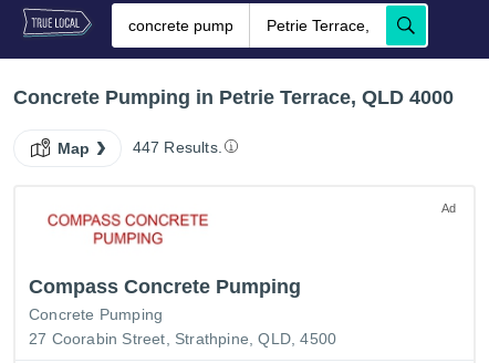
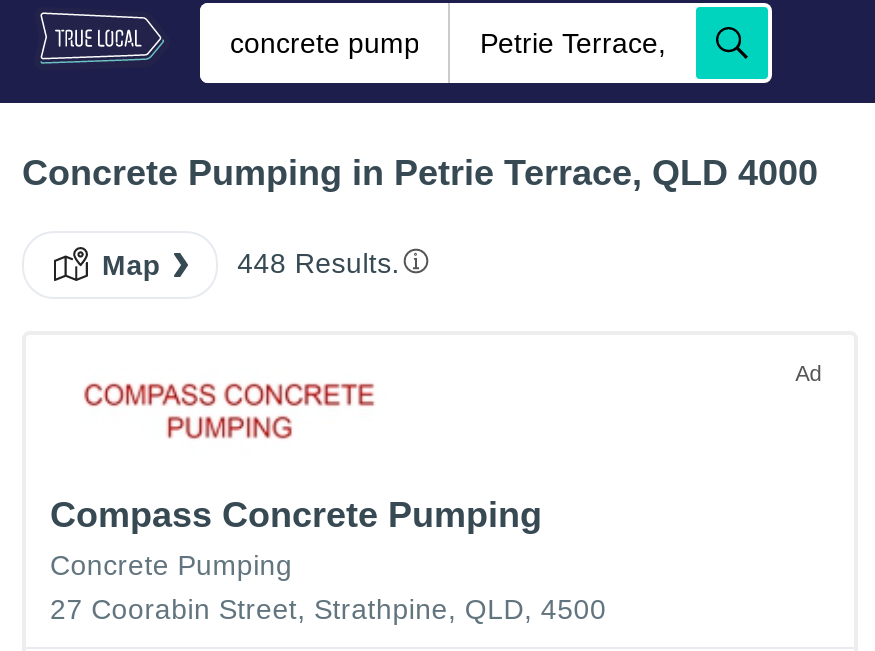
[132,138,222,156] 447 Results. -> [237,247,400,279] 448 Results.

